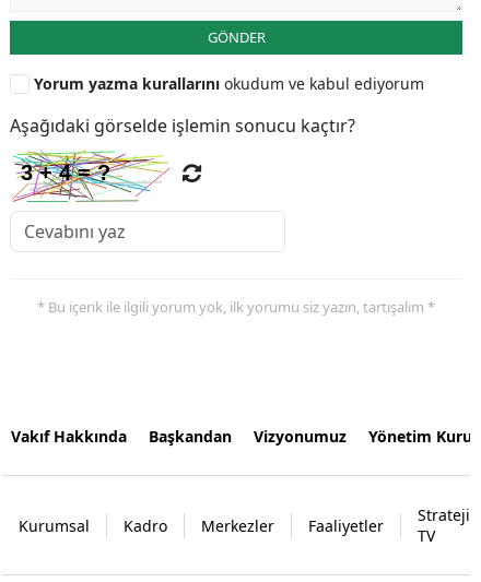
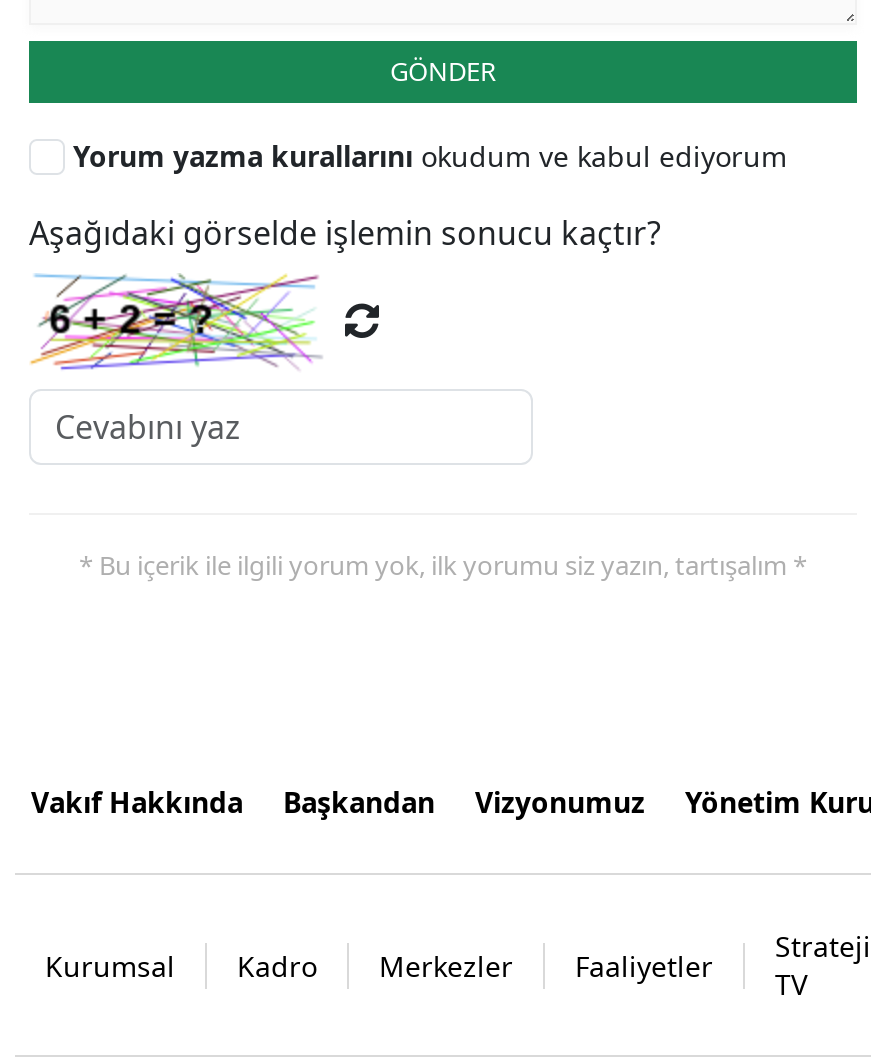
[12,149,169,203] [image] -> [31,273,321,373] [image]

